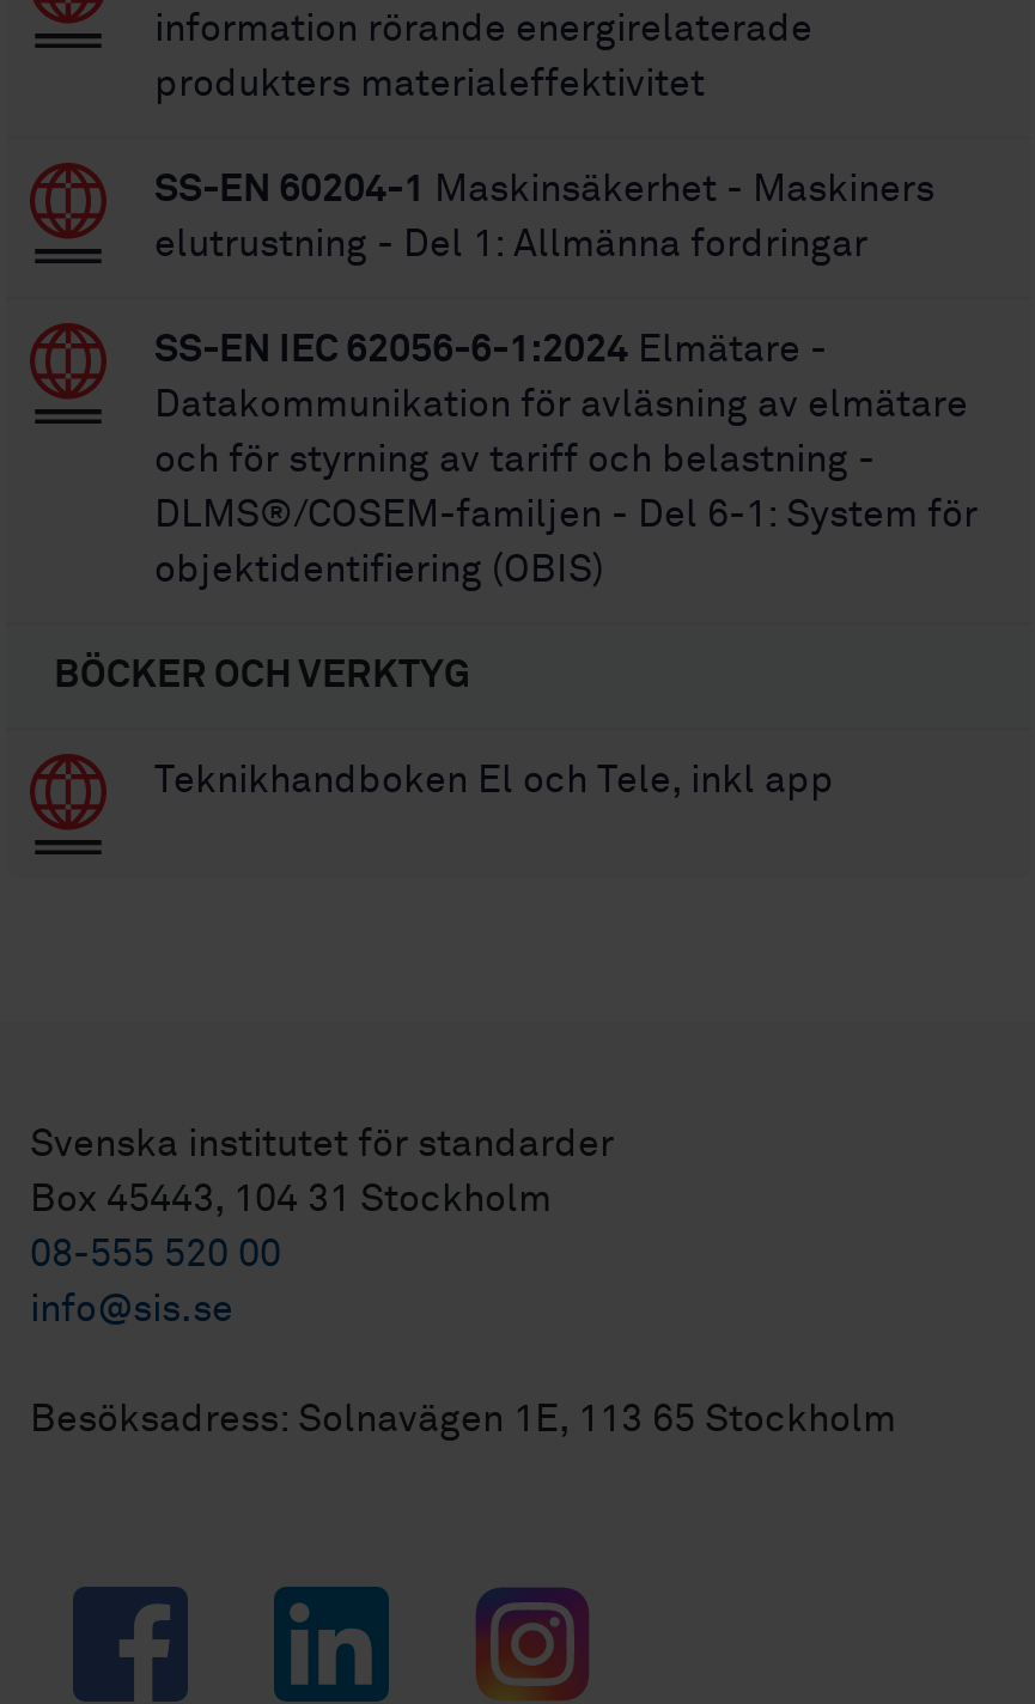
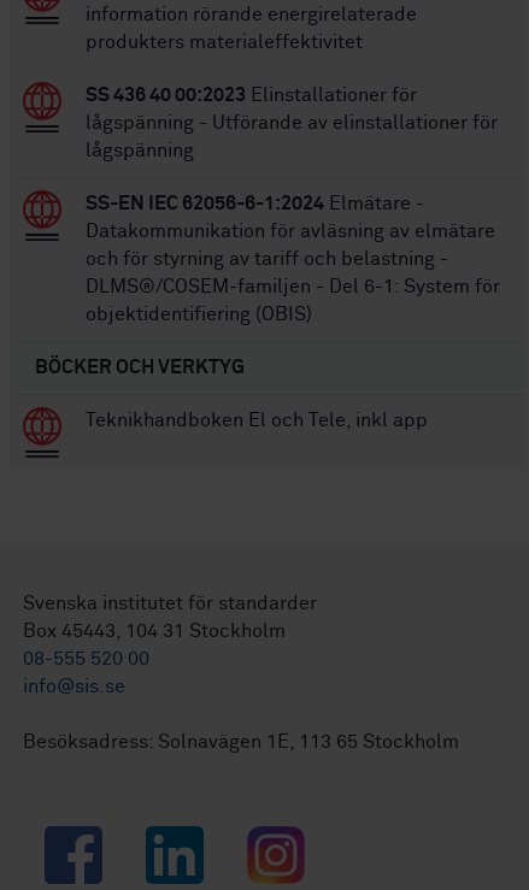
[154,169,934,262] SS-EN 60204-1 Maskinsäkerhet - Maskiners | elutrustning - Del 1: Allmänna fordringar -> [86,85,498,160] SS 436 40 00:2023 Elinstallationer för | lågspänning - Utförande av elinstallationer för | lågspänning

